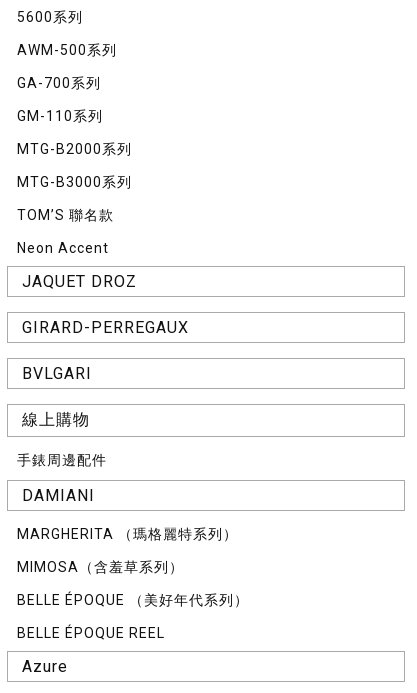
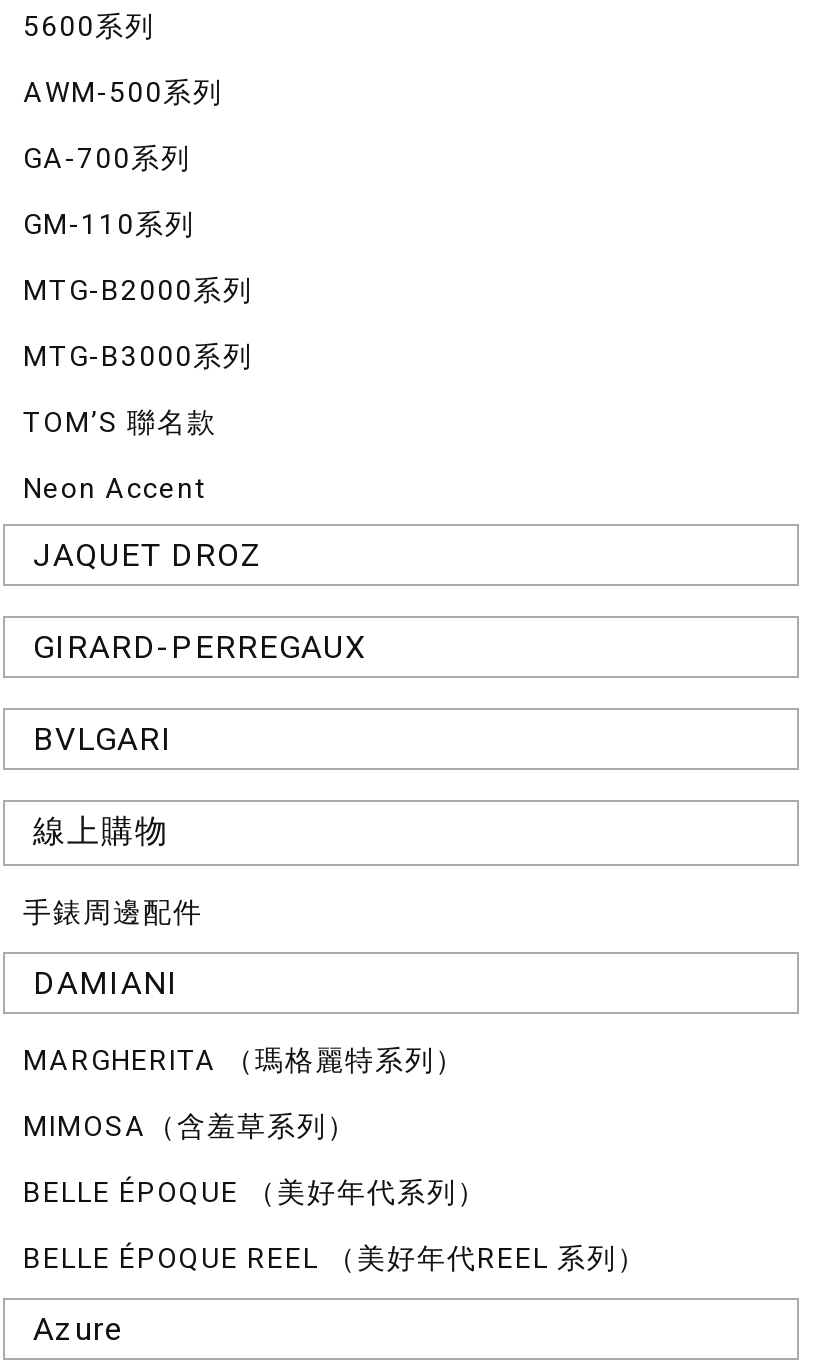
[17,625,165,641] BELLE ÉPOQUE REEL -> [23,1242,647,1274] BELLE ÉPOQUE REEL （美好年代REEL 系列）

